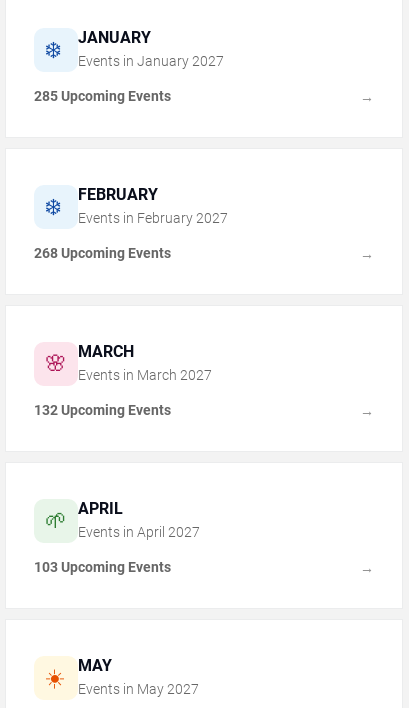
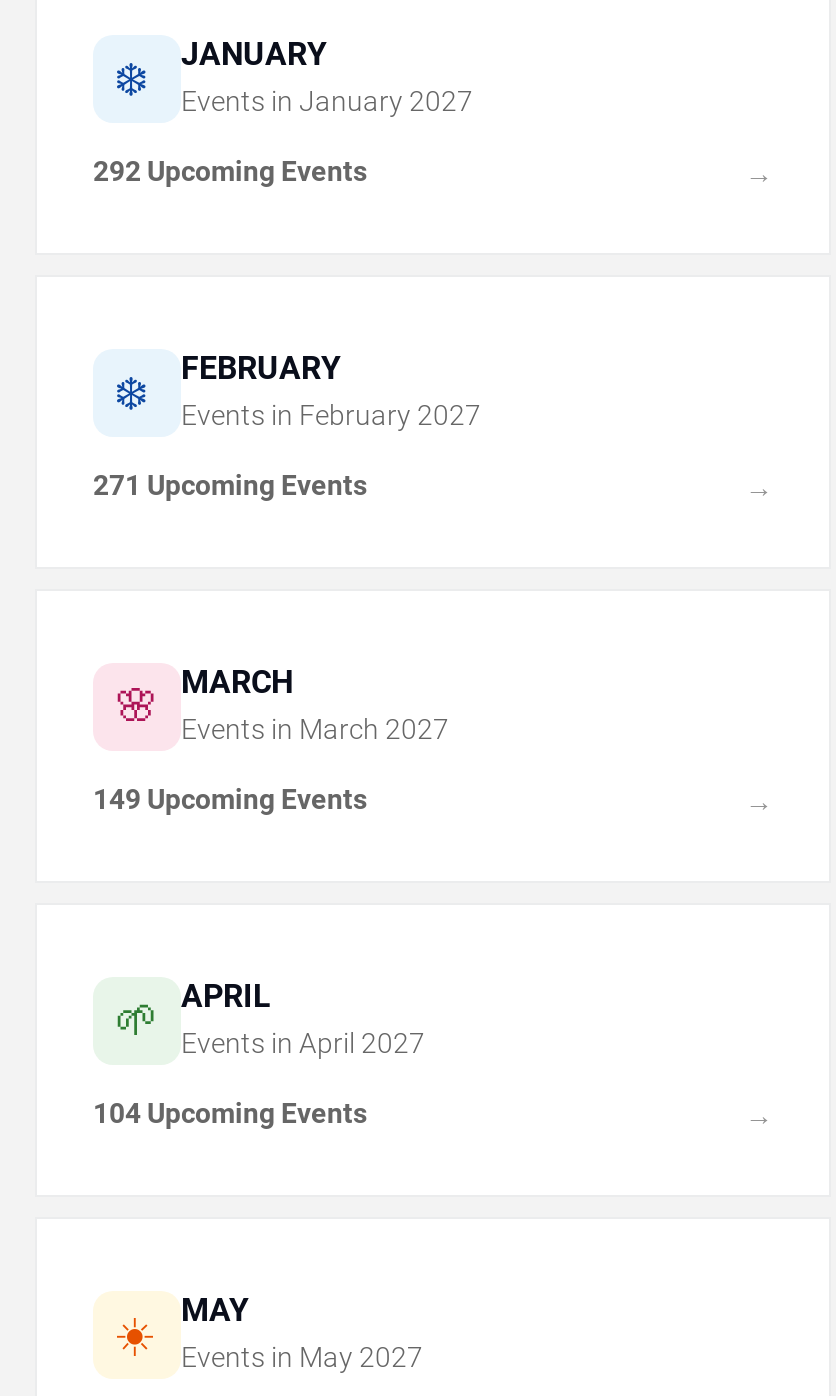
[34,88,171,104] 285 Upcoming Events -> [93,156,367,188] 292 Upcoming Events
[34,245,171,261] 268 Upcoming Events -> [93,470,367,502] 271 Upcoming Events
[34,402,171,418] 132 Upcoming Events -> [93,784,367,816] 149 Upcoming Events
[34,559,171,575] 103 Upcoming Events -> [93,1098,367,1130] 104 Upcoming Events

